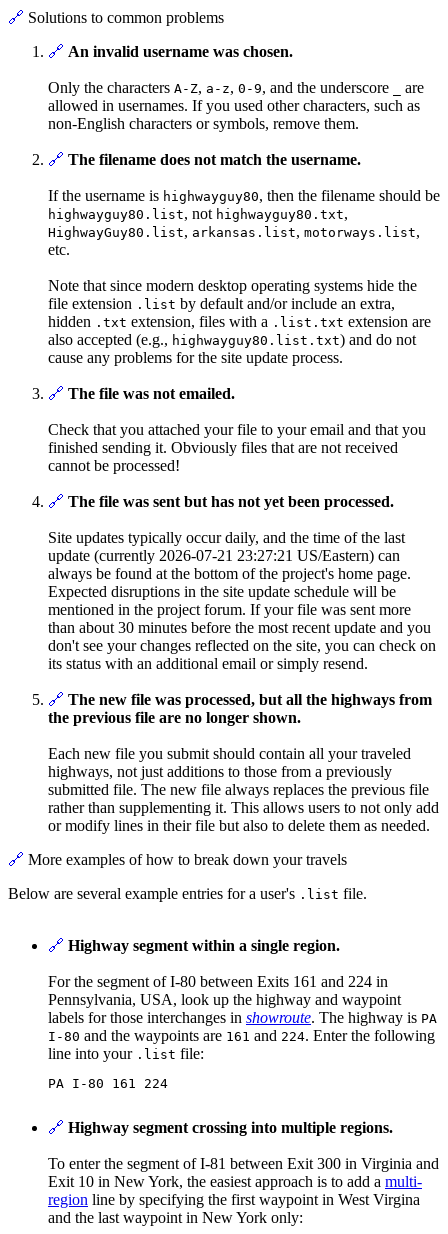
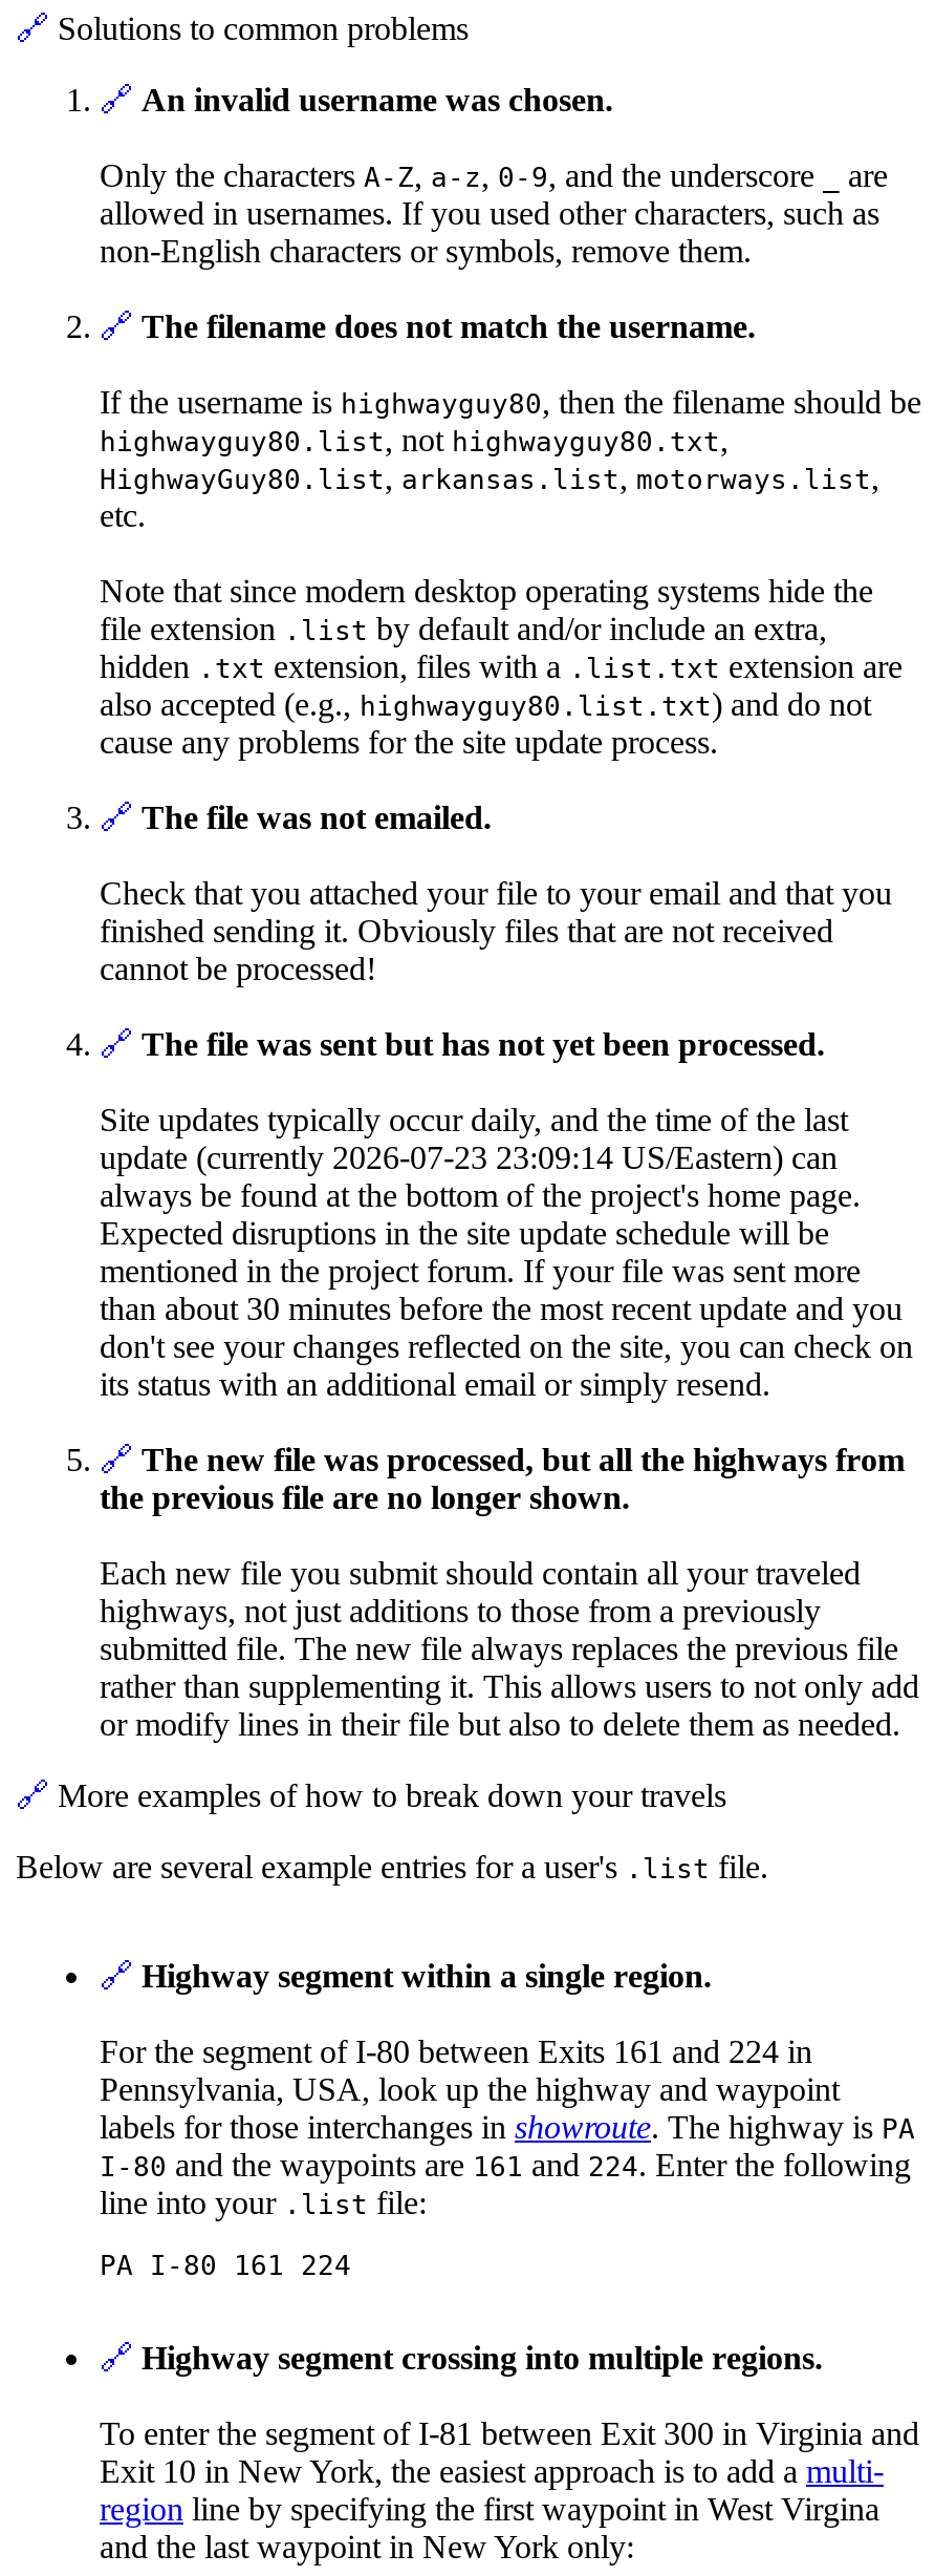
[48,547,400,564] update (currently 2026-07-21 23:27:21 US/Eastern) can -> [100,1139,838,1175] update (currently 2026-07-23 23:09:14 US/Eastern) can

